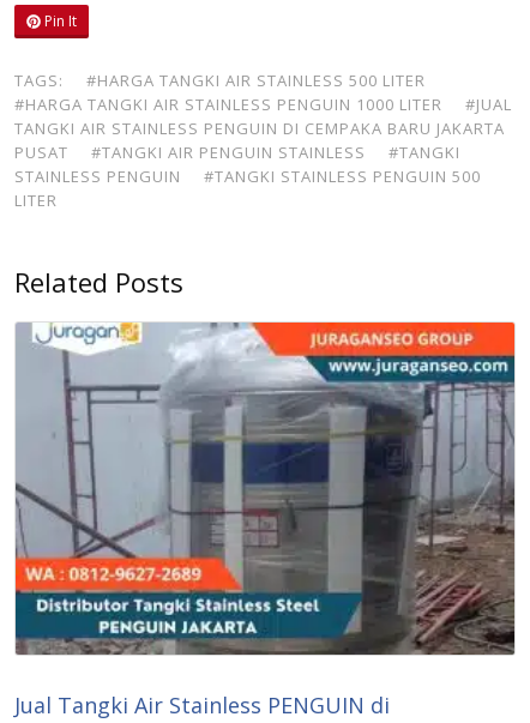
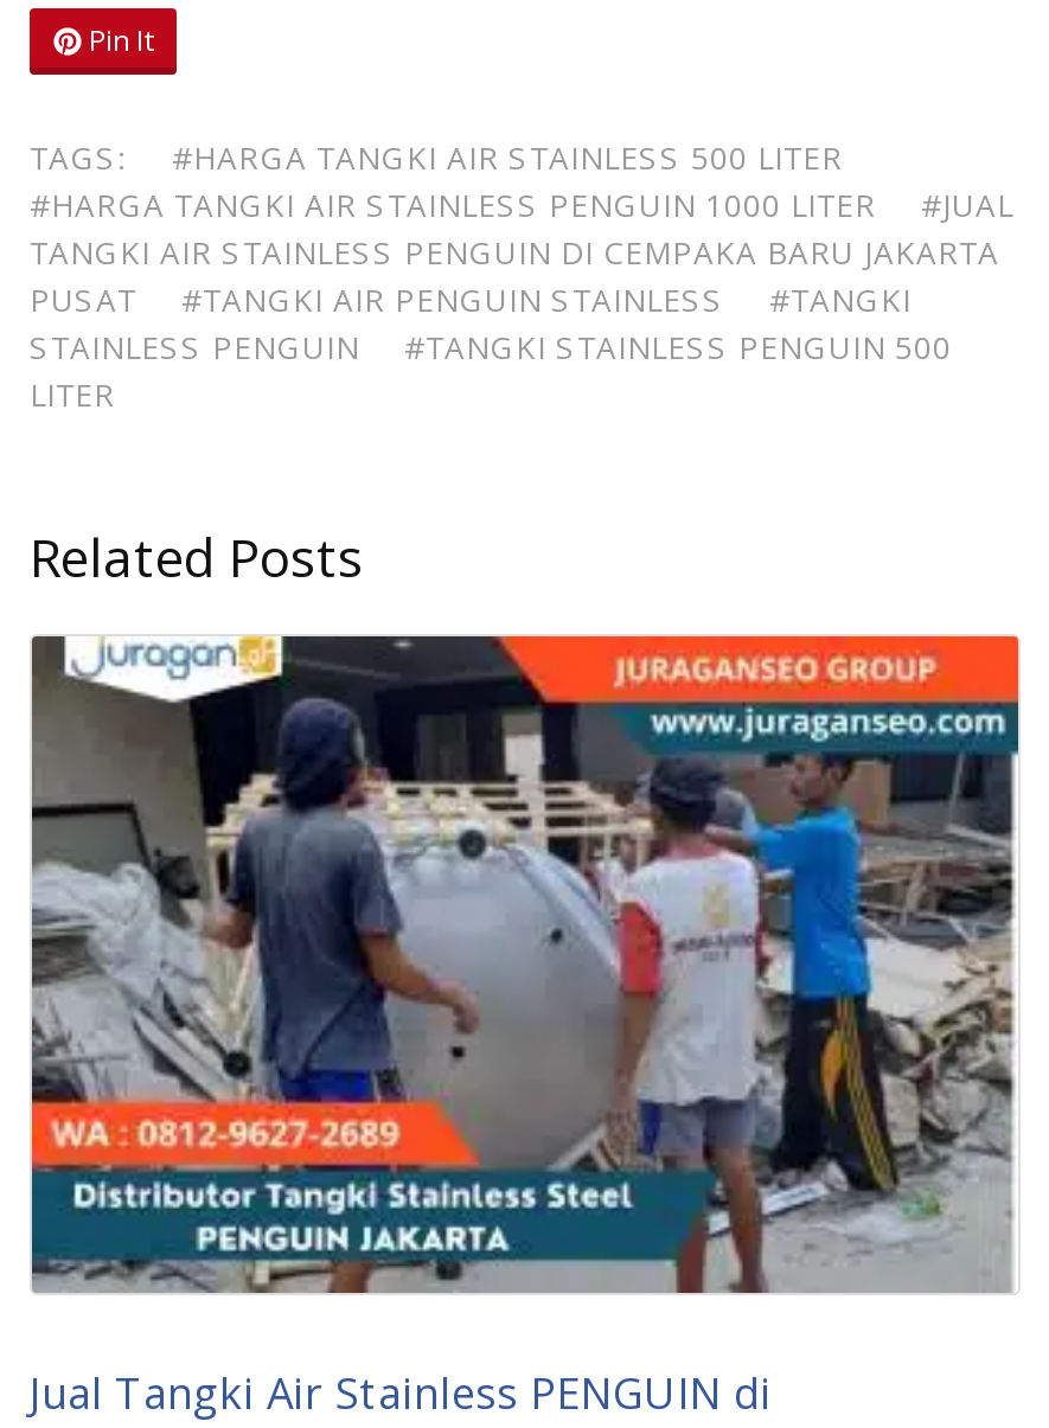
[16,321,516,655] [image] -> [30,634,1018,1293] [image]

